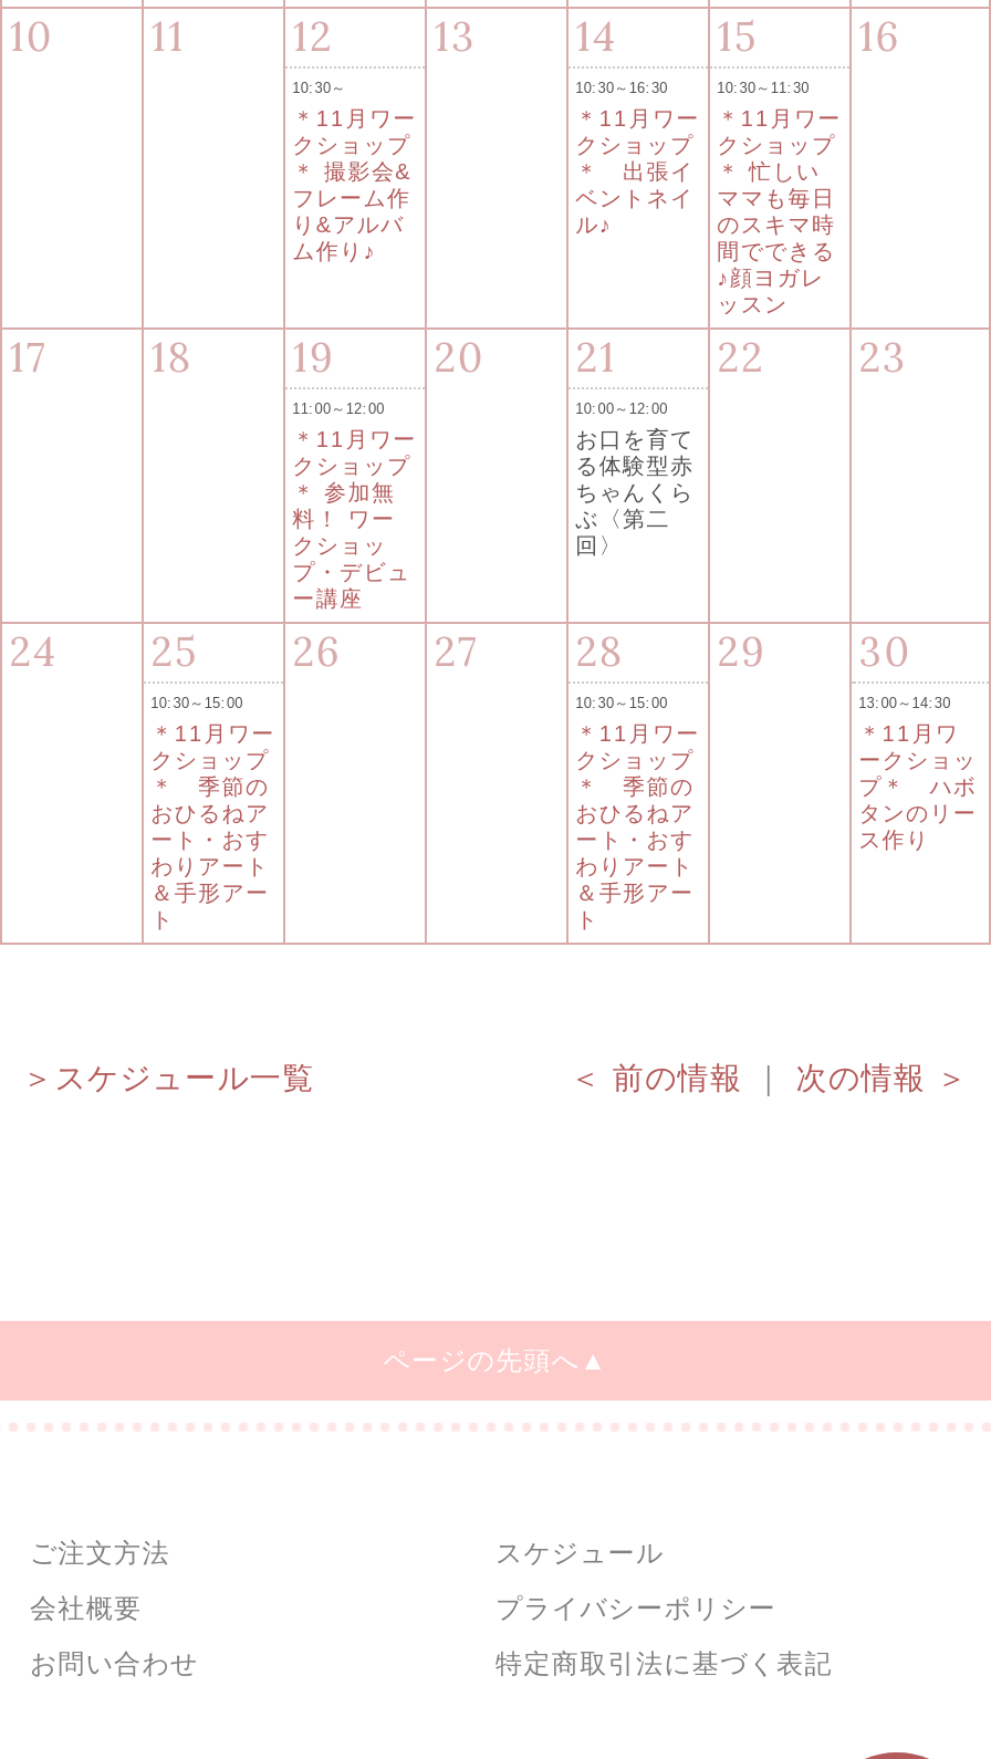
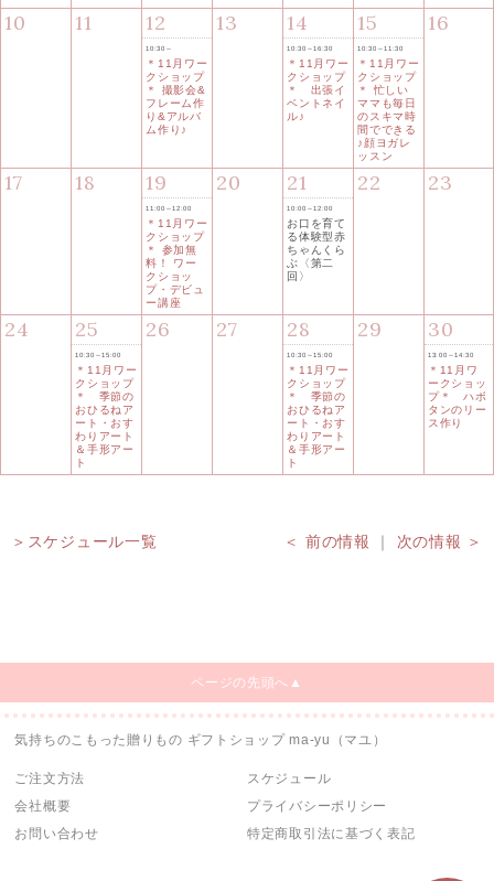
none -> [15,732,386,747] 気持ちのこもった贈りもの ギフトショップ ma-yu（マユ）

